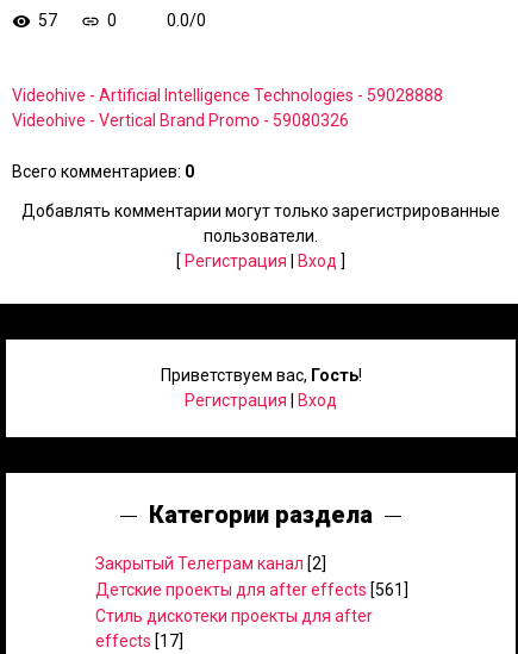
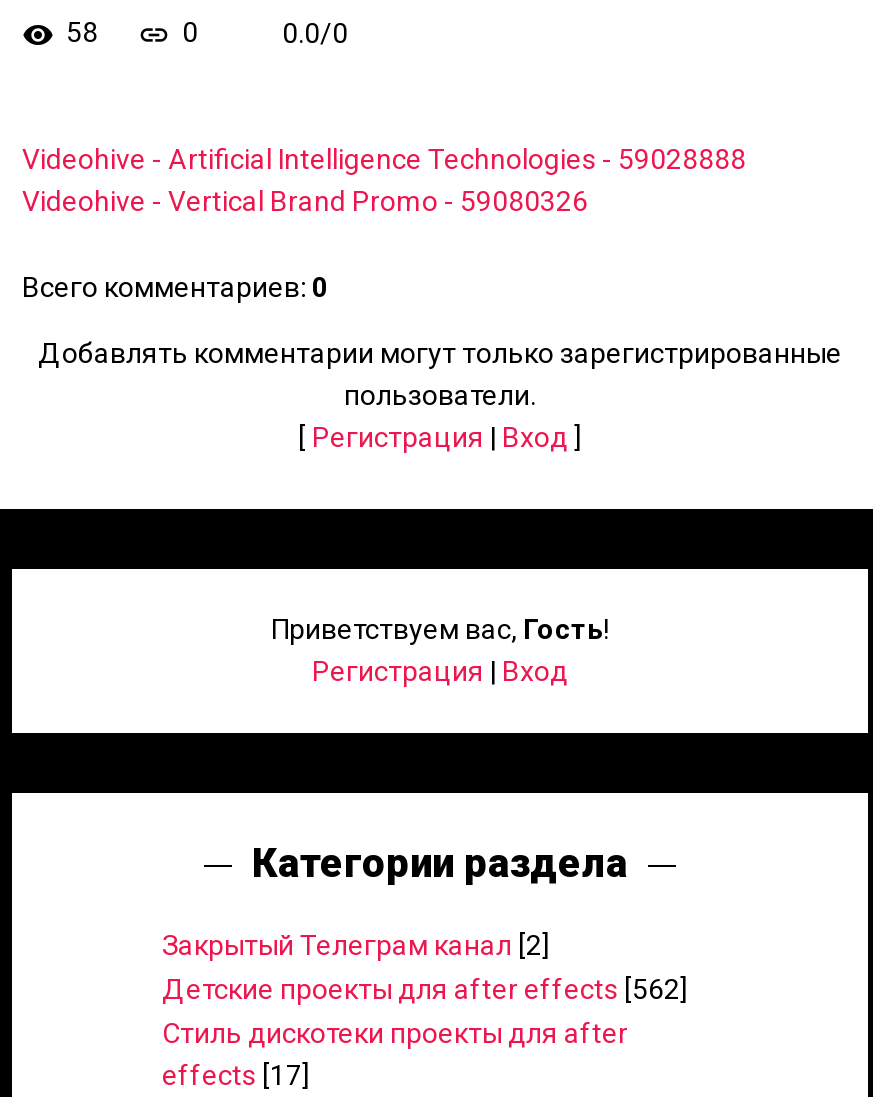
[38,10,57,29] 57 -> [66,16,98,48] 58
[95,580,408,599] Детские проекты для after effects [561] -> [162,973,688,1005] Детские проекты для after effects [562]

